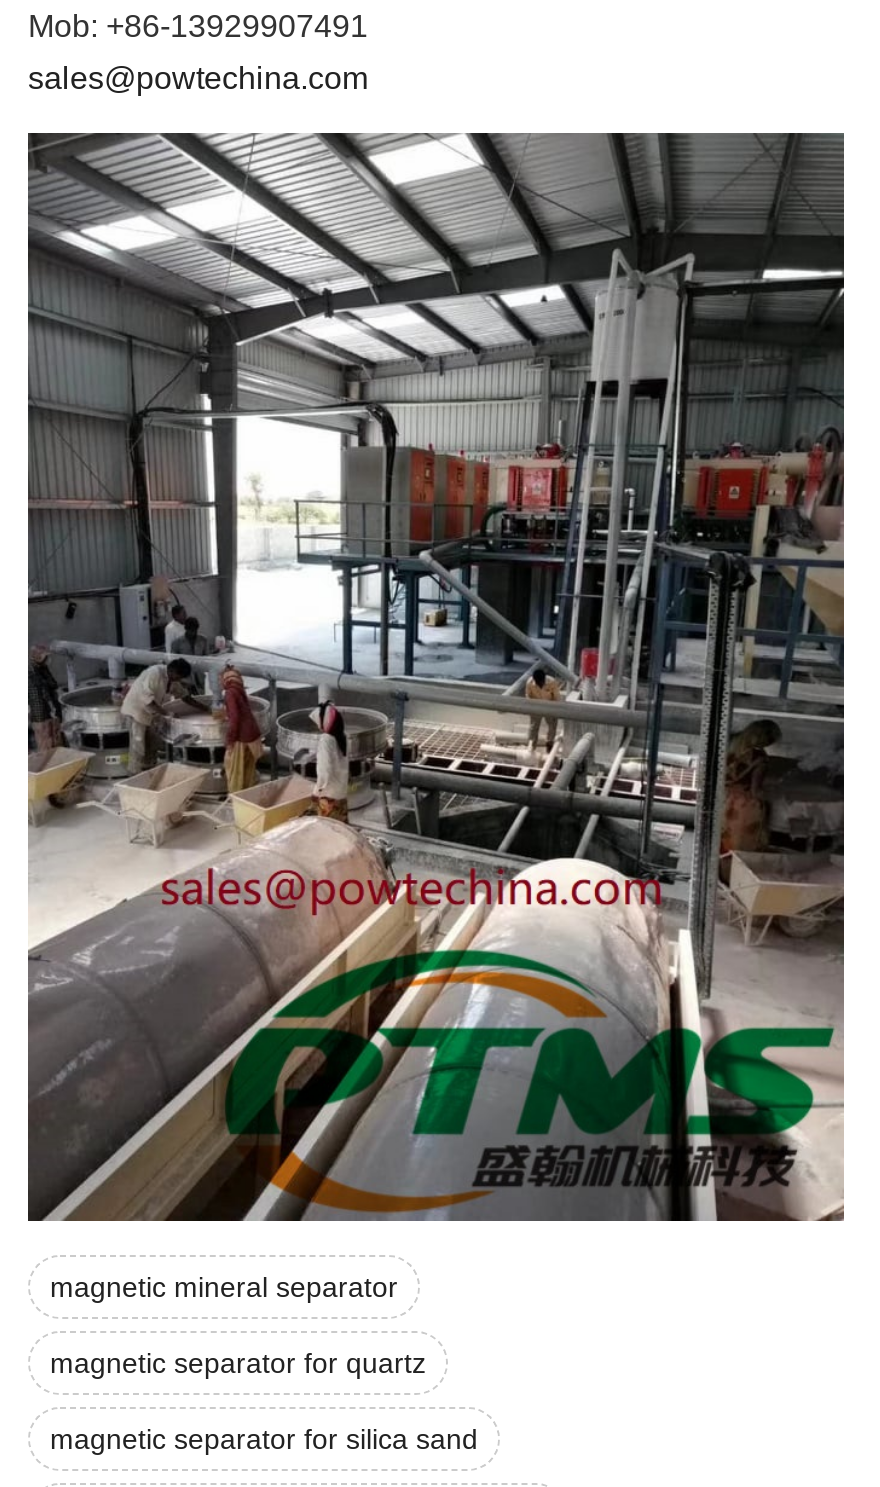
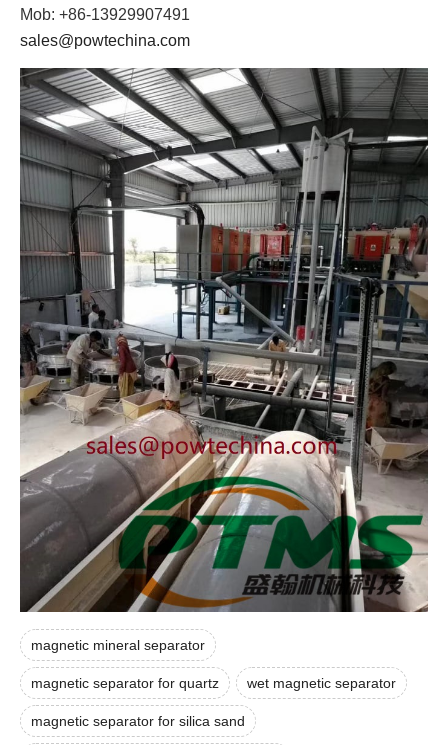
none -> [247,675,396,691] wet magnetic separator

